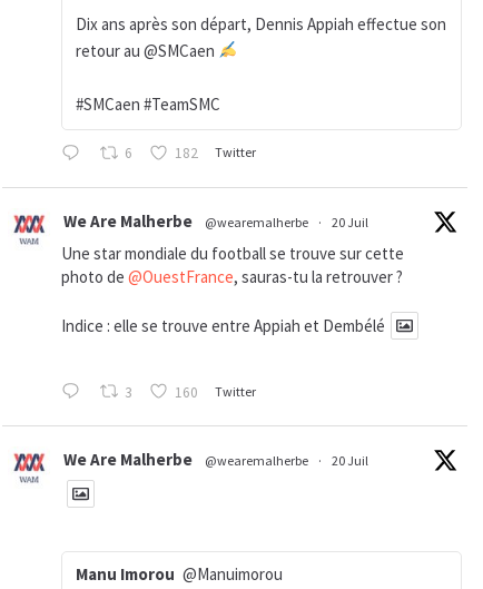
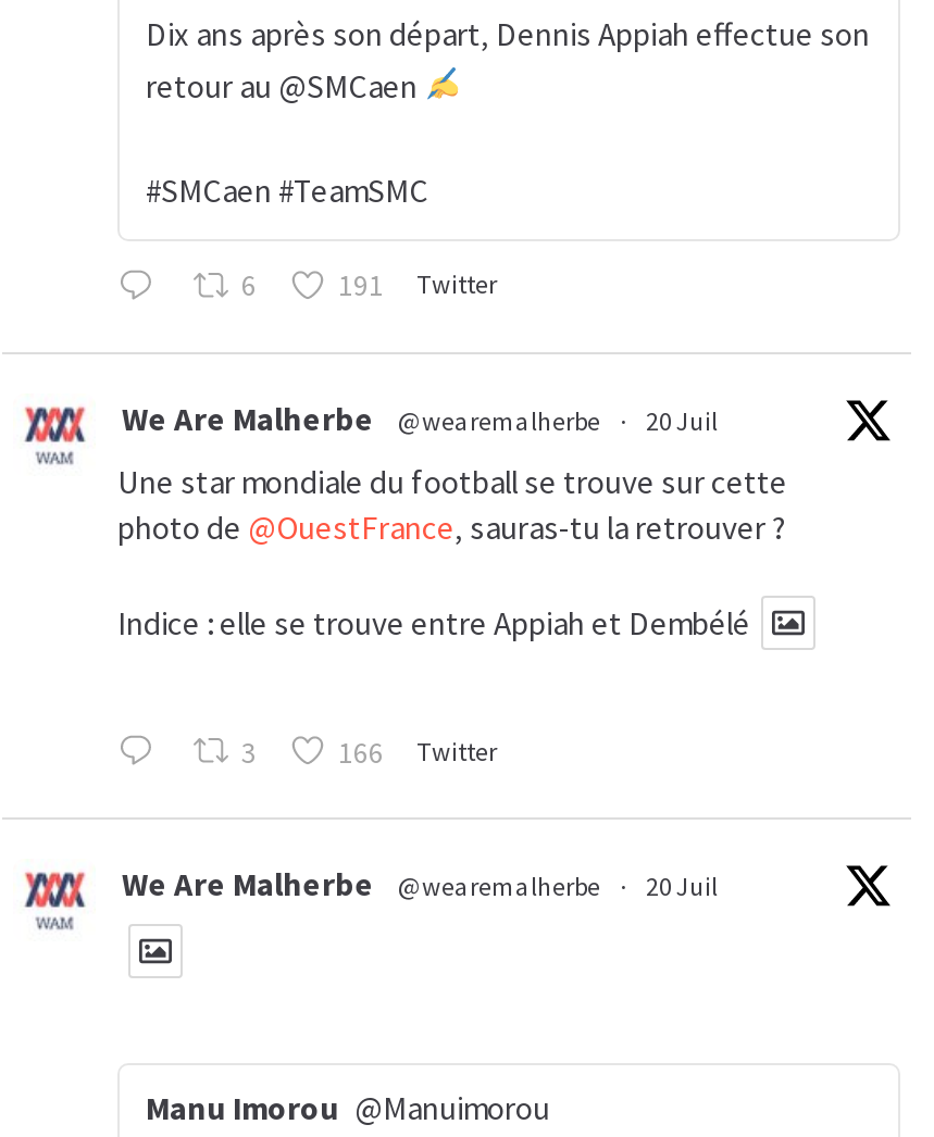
[174,144,255,163] 182 Twitter -> [338,268,497,305] 191 Twitter
[174,383,255,401] 160 Twitter -> [338,734,497,771] 166 Twitter

